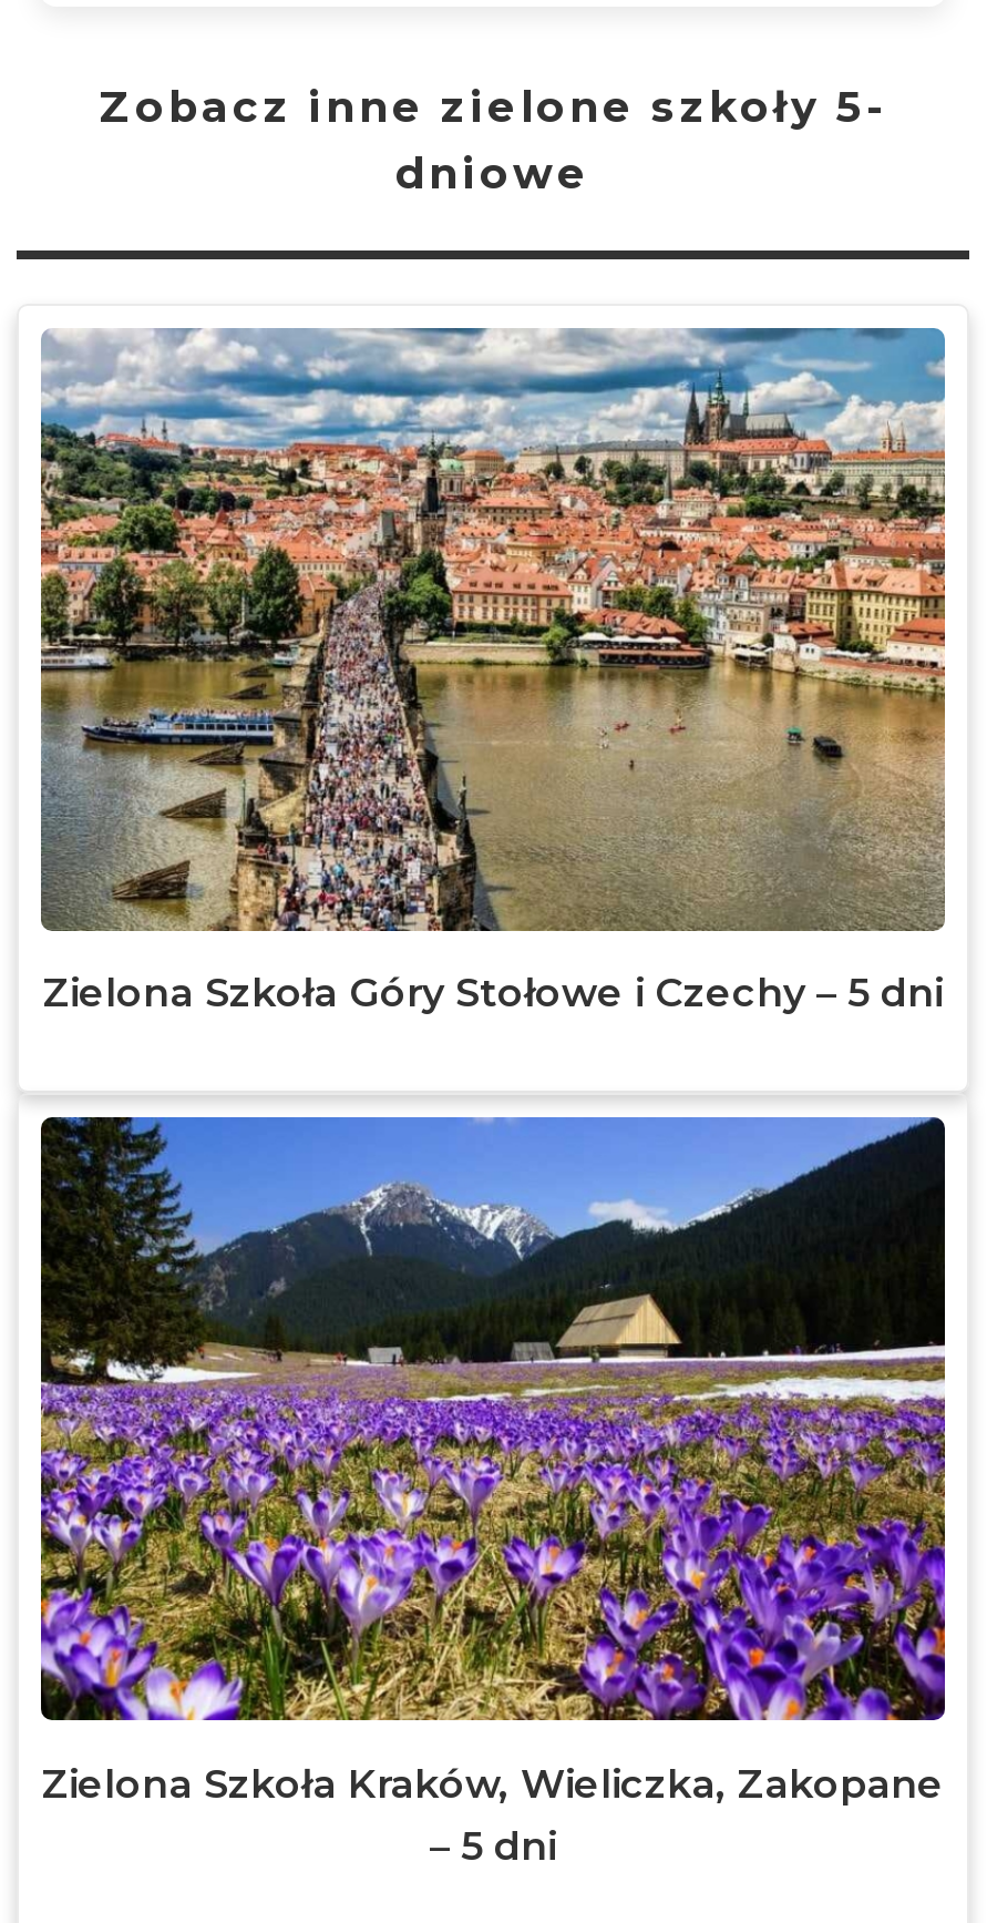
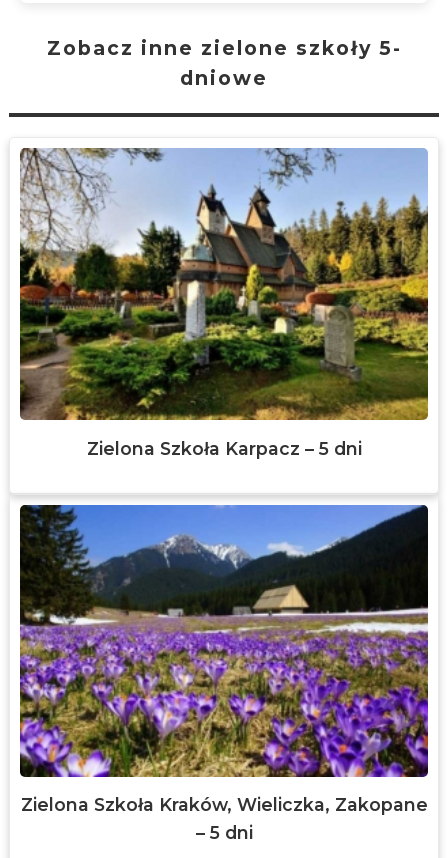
[39,328,947,1016] [image] | Zielona Szkoła Góry Stołowe i Czechy – 5 dni -> [19,147,429,458] [image] | Zielona Szkoła Karpacz – 5 dni

